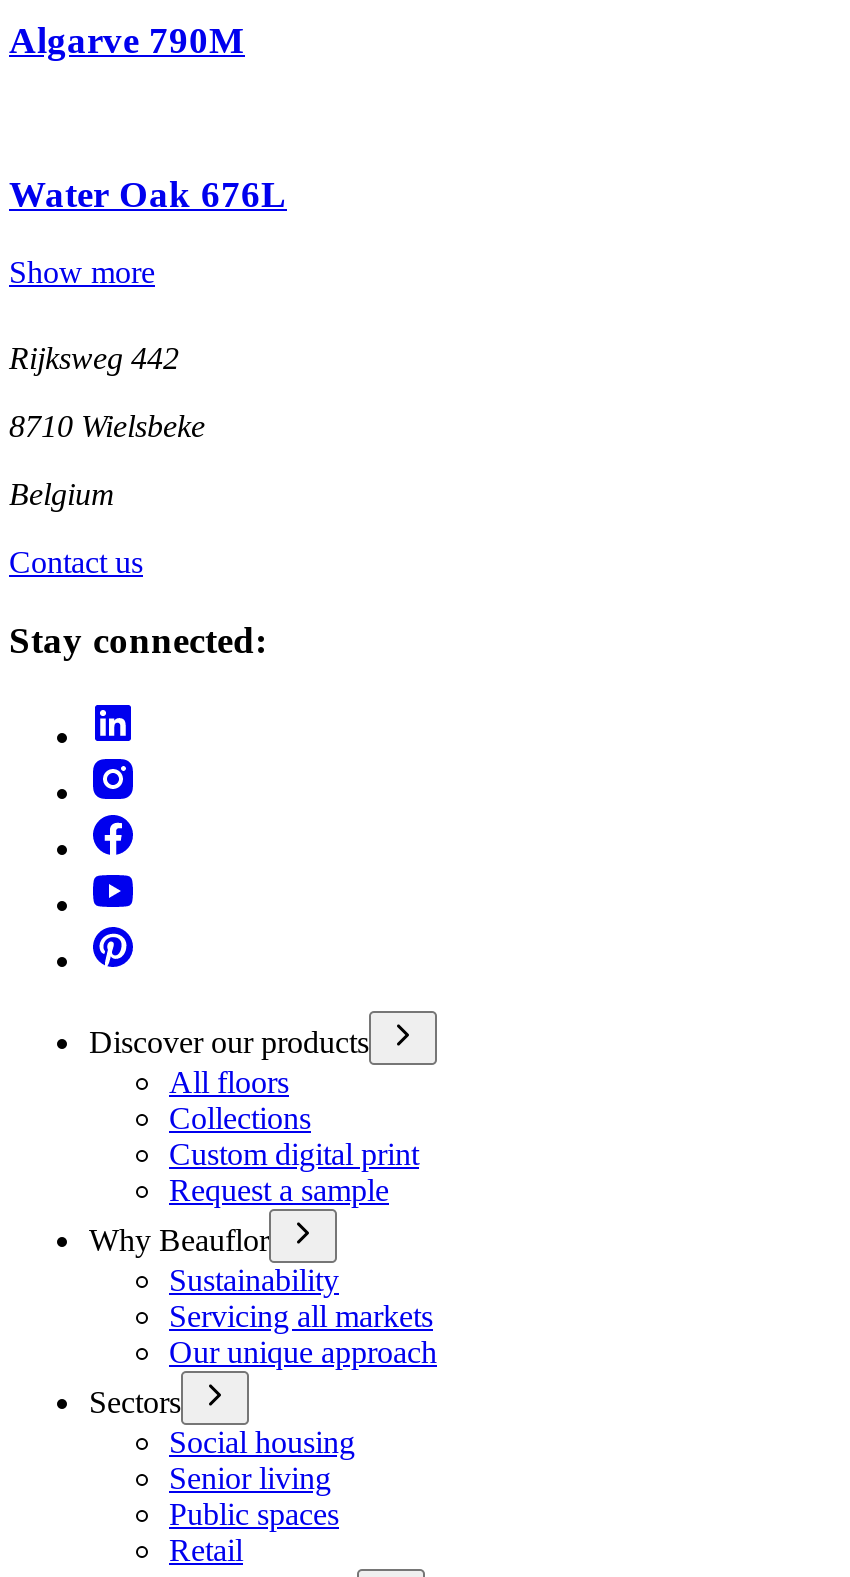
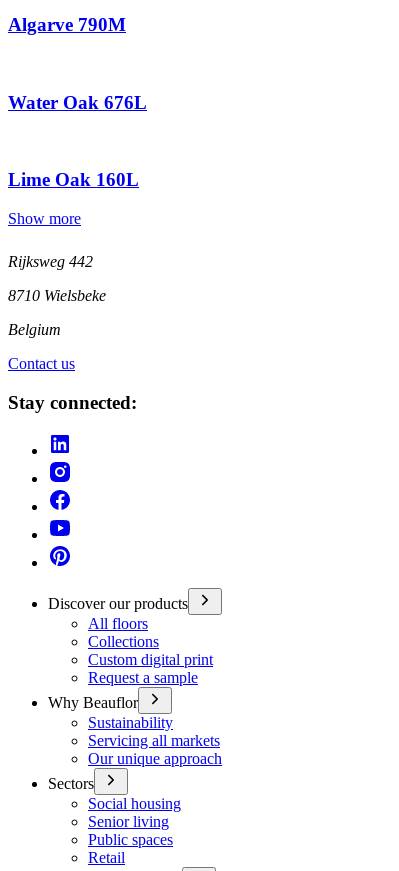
none -> [8,169,139,190] Lime Oak 160L

